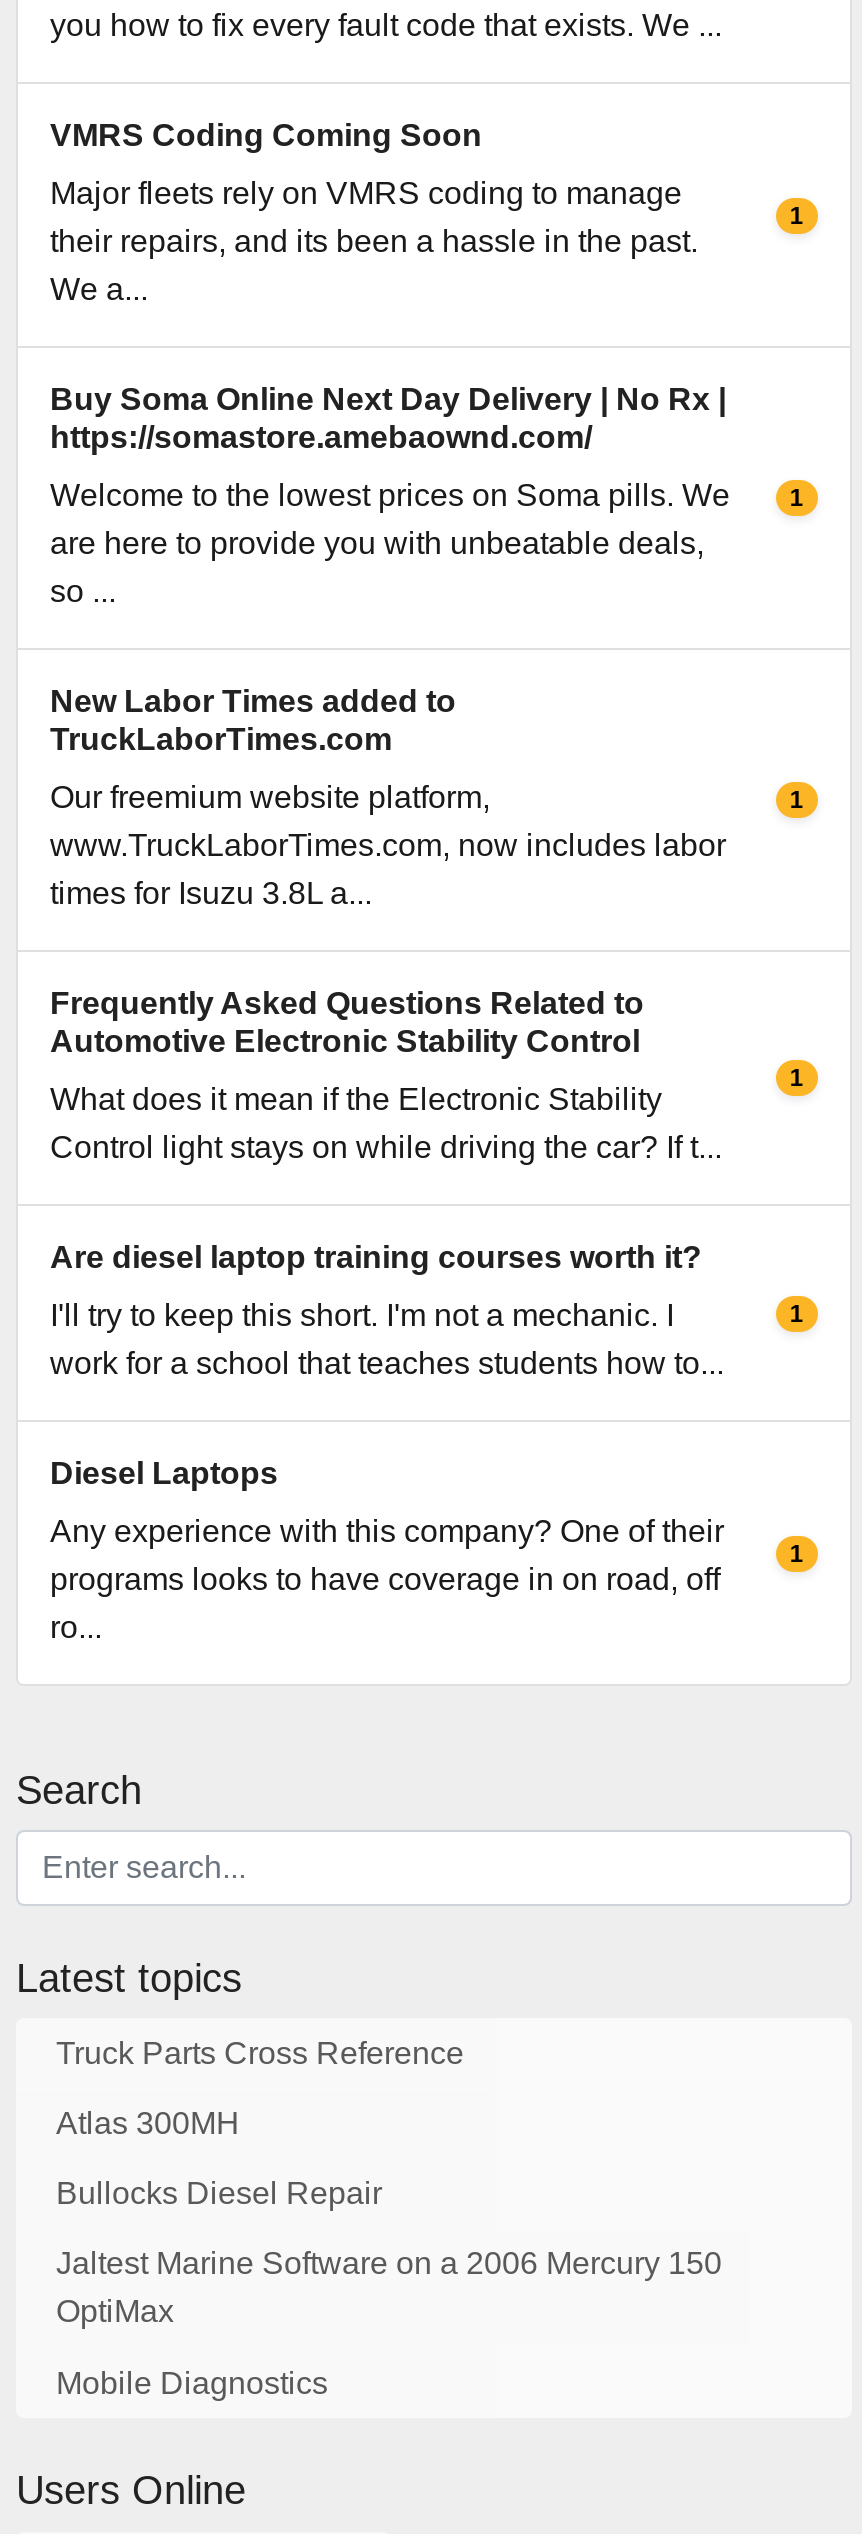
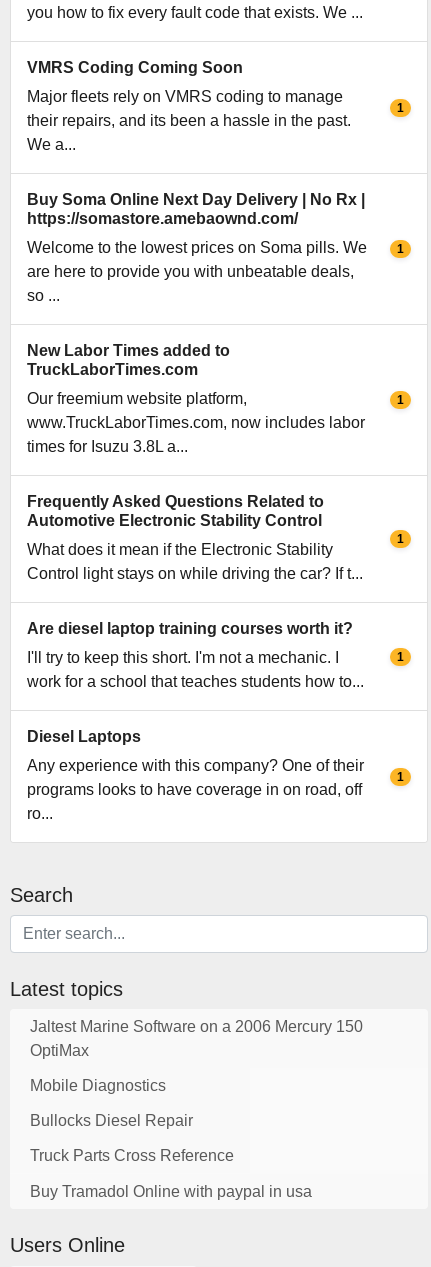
moved [56,2036,464,2210] -> [30,1112,234,1164]: Bullocks Diesel Repair | Truck Parts Cross Reference
[56,2106,240,2140] Atlas 300MH -> none
moved [56,2247,722,2399] -> [30,1018,363,1094]: Jaltest Marine Software on a 2006 Mercury 150 | OptiMax | Mobile Diagnostics
none -> [30,1183,312,1200] Buy Tramadol Online with paypal in usa

